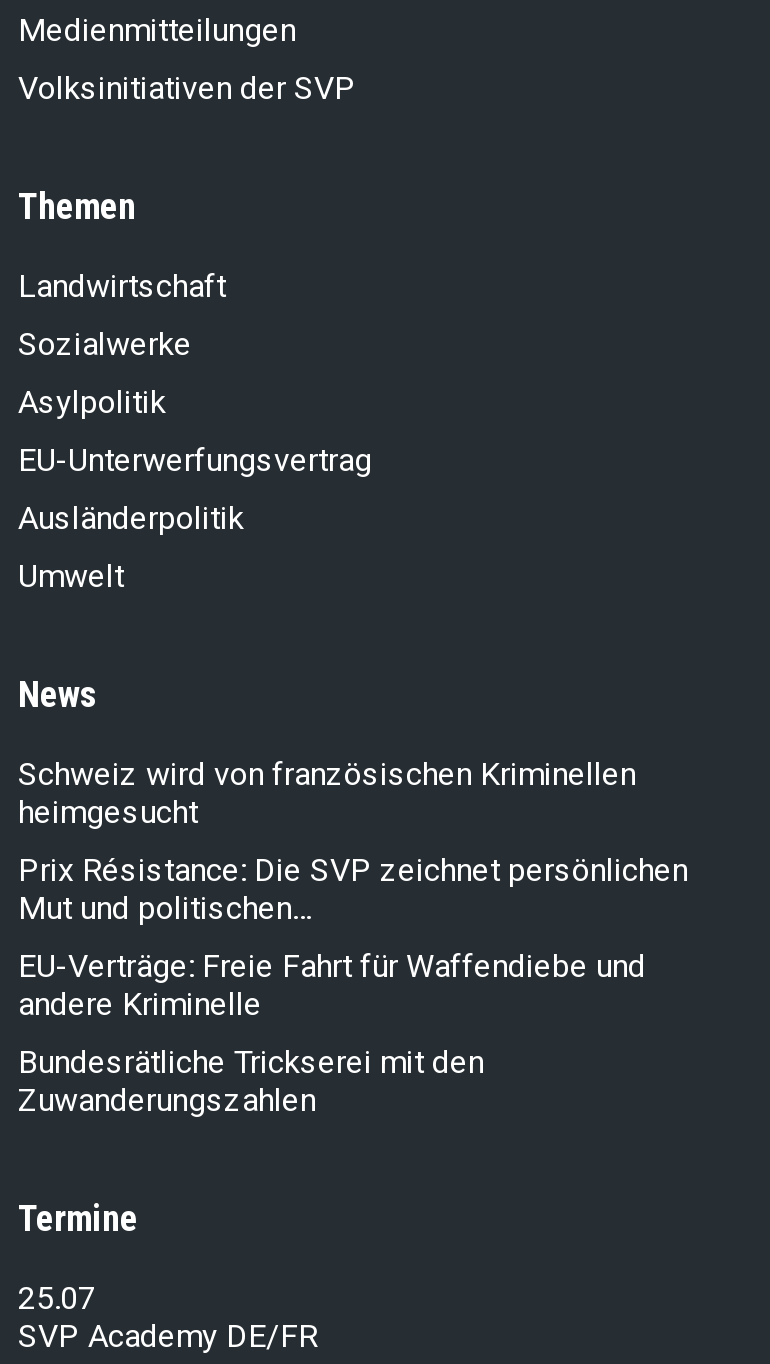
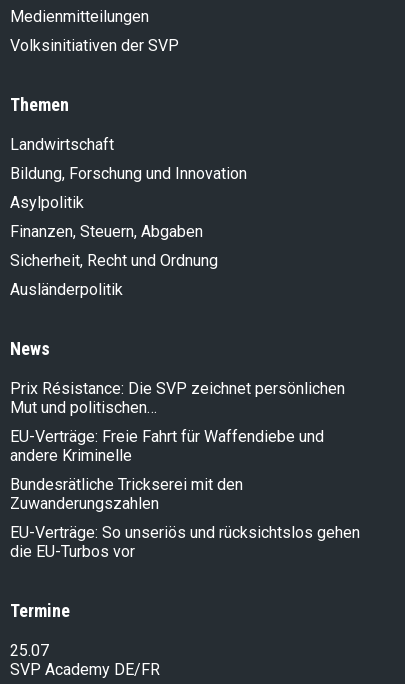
[18,324,192,362] Sozialwerke -> [10,163,247,182] Bildung, Forschung und Innovation
[18,440,372,478] EU-Unterwerfungsvertrag -> [10,221,218,269] Finanzen, Steuern, Abgaben | Sicherheit, Recht und Ordnung
moved [18,498,244,536] -> [10,279,123,298]: Ausländerpolitik
[18,556,124,594] Umwelt -> none
[18,754,636,830] Schweiz wird von französischen Kriminellen | heimgesucht -> none
moved [18,850,688,1118] -> [10,378,345,512]: Prix Résistance: Die SVP zeichnet persönlichen | Mut und politischen… | EU-Verträge: Freie Fahrt für Waffendiebe und | andere Kriminelle | Bundesrätliche Trickserei mit den | Zuwanderungszahlen
none -> [10,522,360,560] EU-Verträge: So unseriös und rücksichtslos gehen | die EU-Turbos vor

